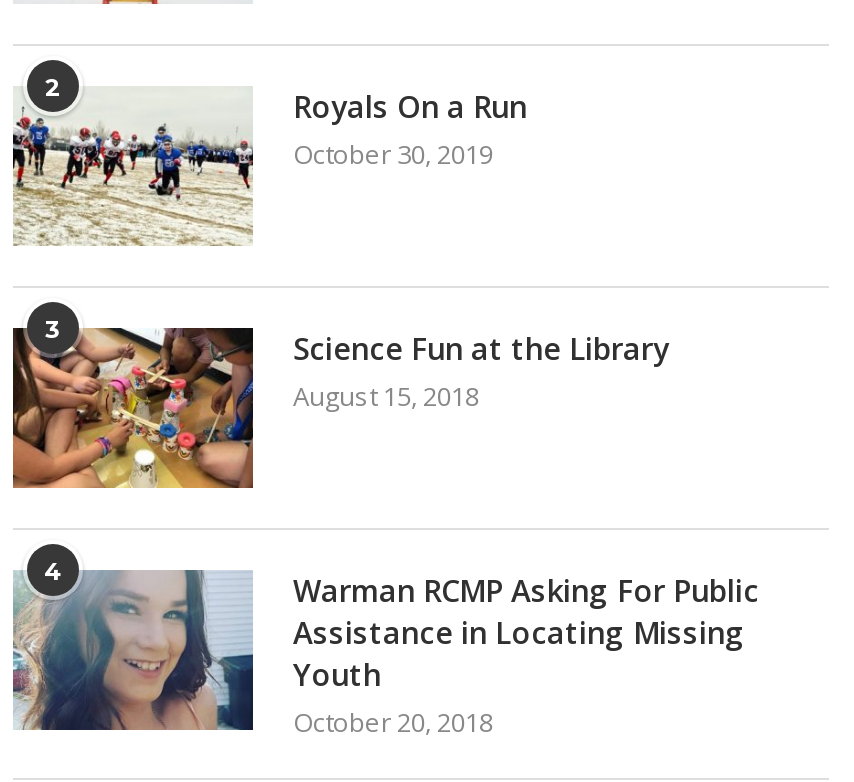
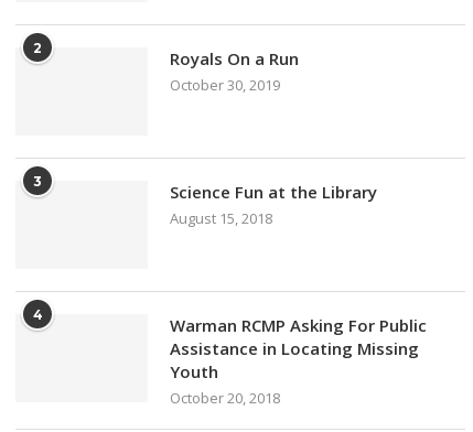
[11,106,255,248] [image] -> none
[11,326,255,490] [image] -> none
[11,568,255,732] [image] -> none

